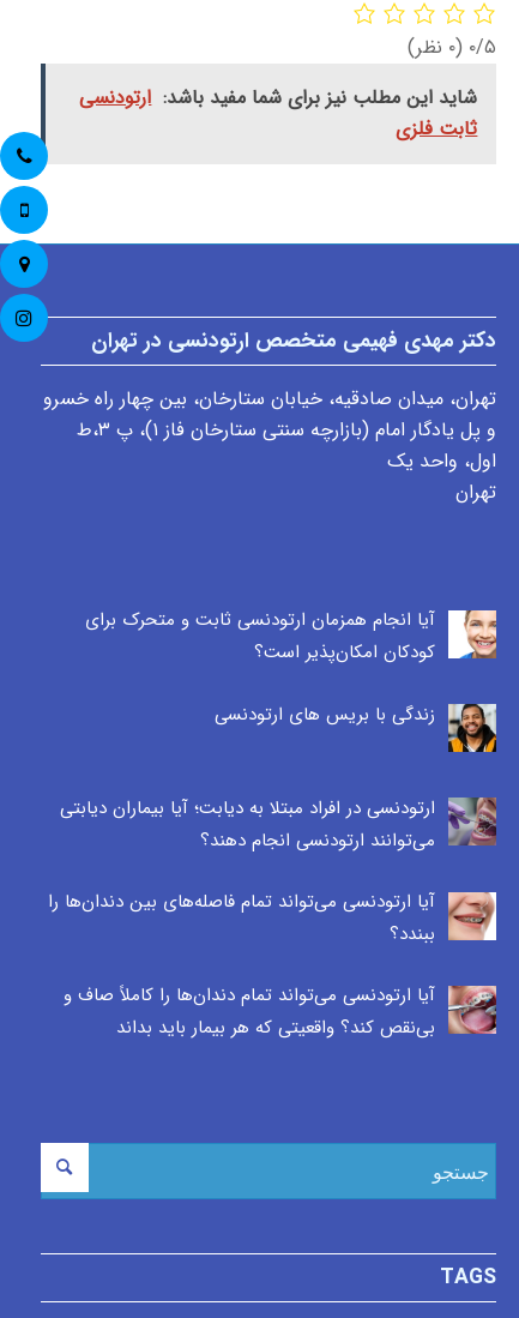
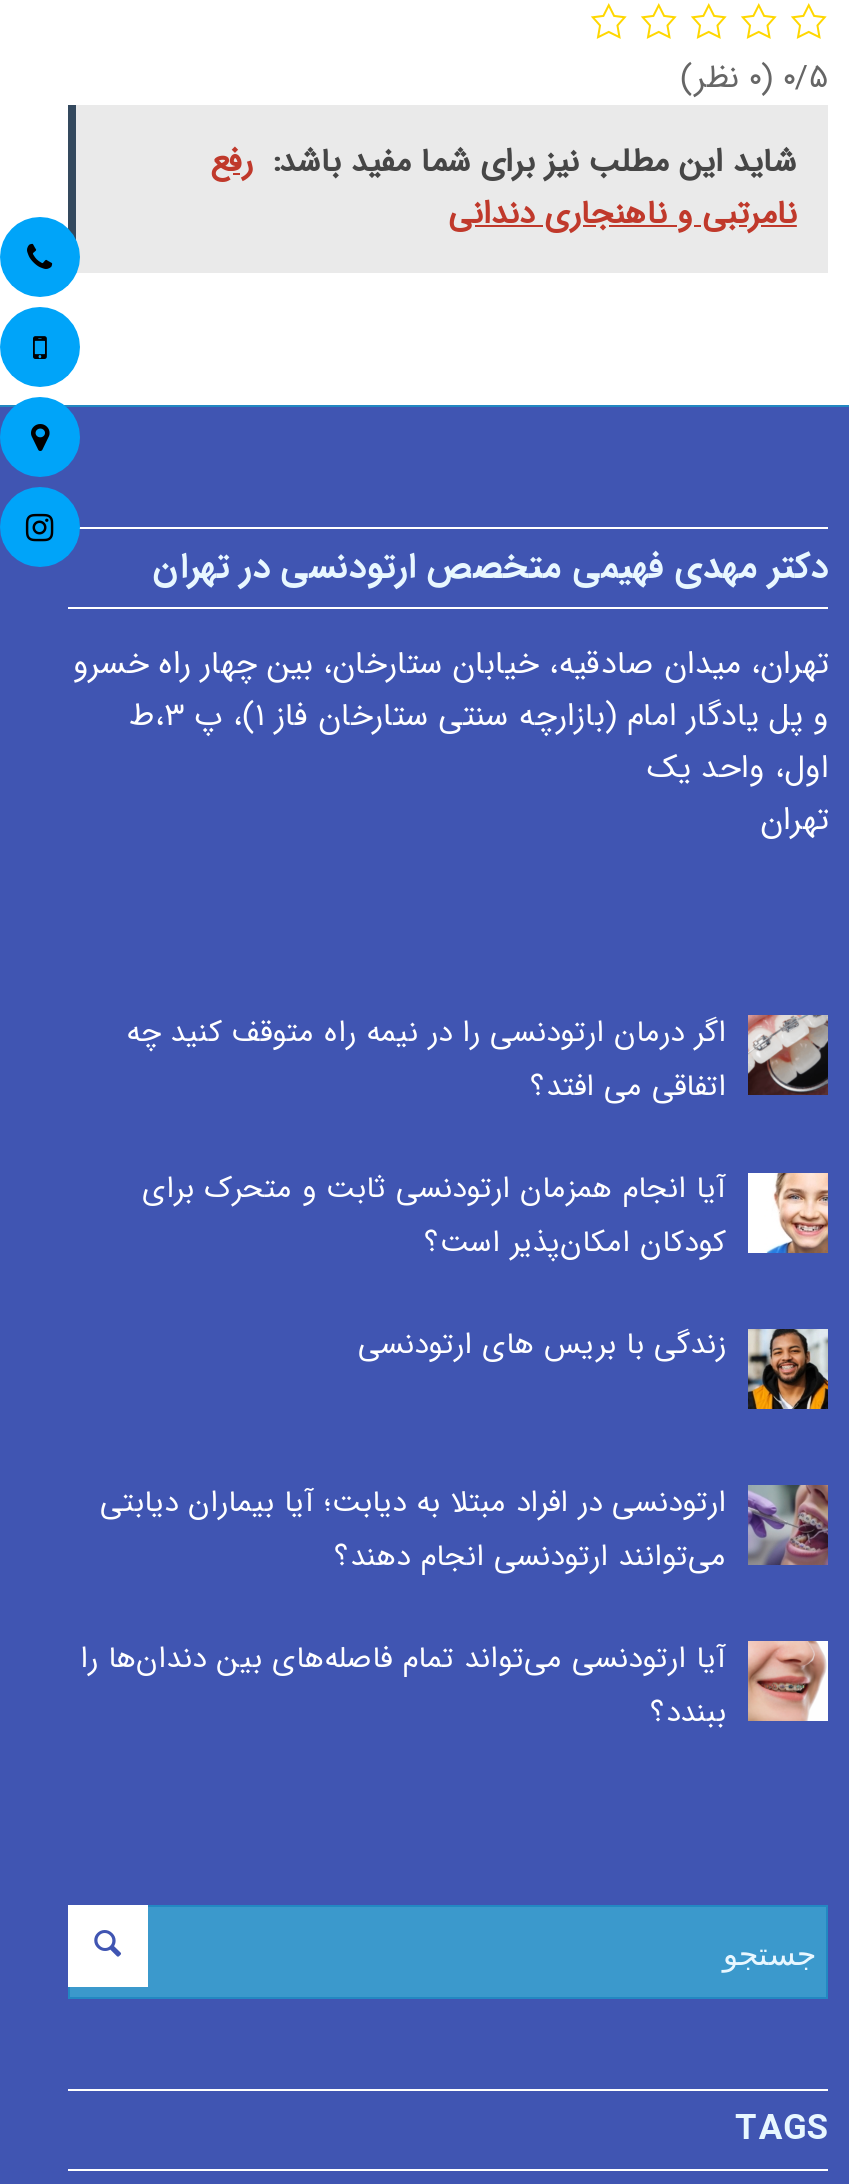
[80,83,478,144] شاید این مطلب نیز برای شما مفید باشد: ارتودنسی | ثابت فلزی -> [211,137,797,239] شاید این مطلب نیز برای شما مفید باشد: رفع | نامرتبی و‌ ناهنجاری دندانی
none -> [126,1009,830,1111] [image] | اگر درمان ارتودنسی را در نیمه راه متوقف کنید چه | اتفاقی می افتد؟
moved [48,606,497,949] -> [80,1165,830,1737]: [image] | آیا انجام همزمان ارتودنسی ثابت و متحرک برای | کودکان امکان‌پذیر است؟ | زندگی با بریس های ارتودنسی | ارتودنسی در افراد مبتلا به دیابت؛ آیا بیماران دیابتی | می‌توانند ارتودنسی انجام دهند؟ | آیا ارتودنسی می‌تواند تمام فاصله‌های بین دندان‌ها را | ببندد؟
[64,981,497,1043] [image] | آیا ارتودنسی می‌تواند تمام دندان‌ها را کاملاً صاف و | بی‌نقص کند؟ واقعیتی که هر بیمار باید بداند -> none

